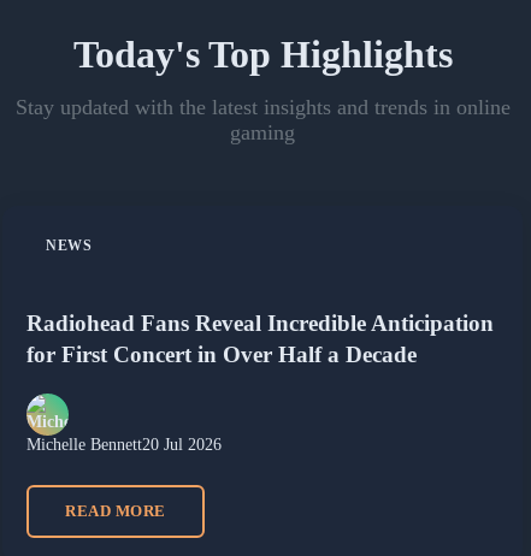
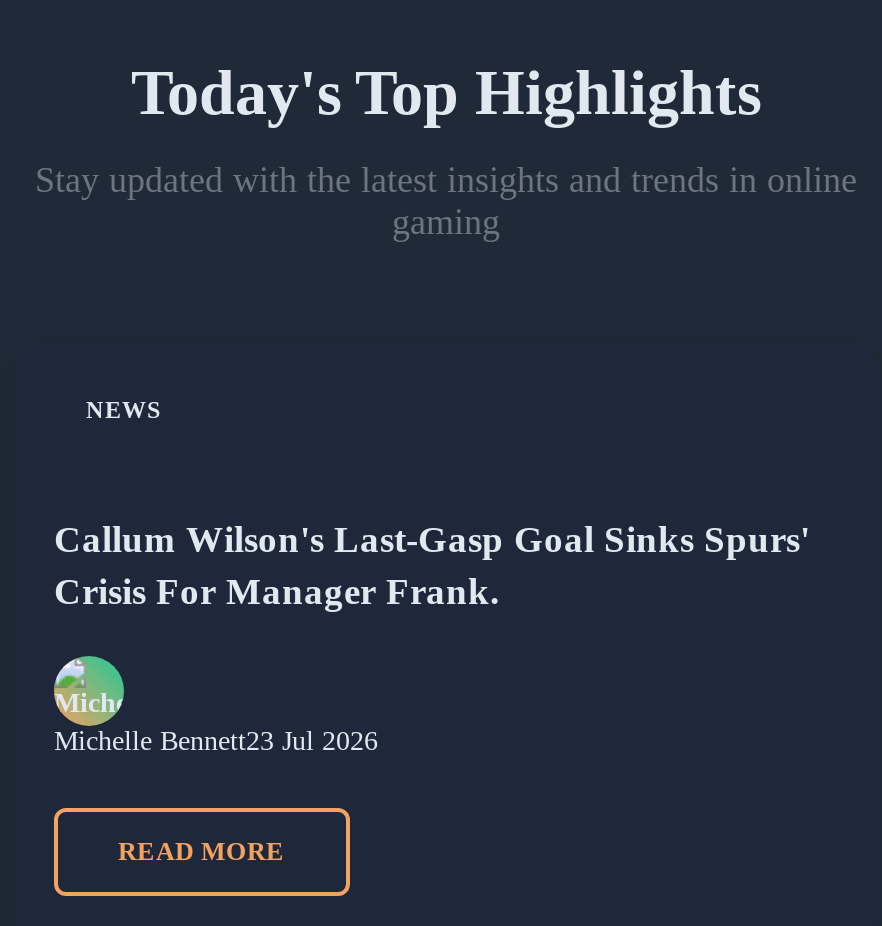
[26,311,494,367] Radiohead Fans Reveal Incredible Anticipation | for First Concert in Over Half a Decade -> [54,518,810,612] Callum Wilson's Last-Gasp Goal Sinks Spurs' | Crisis For Manager Frank.
[26,436,222,454] Michelle Bennett20 Jul 2026 -> [54,726,378,756] Michelle Bennett23 Jul 2026

